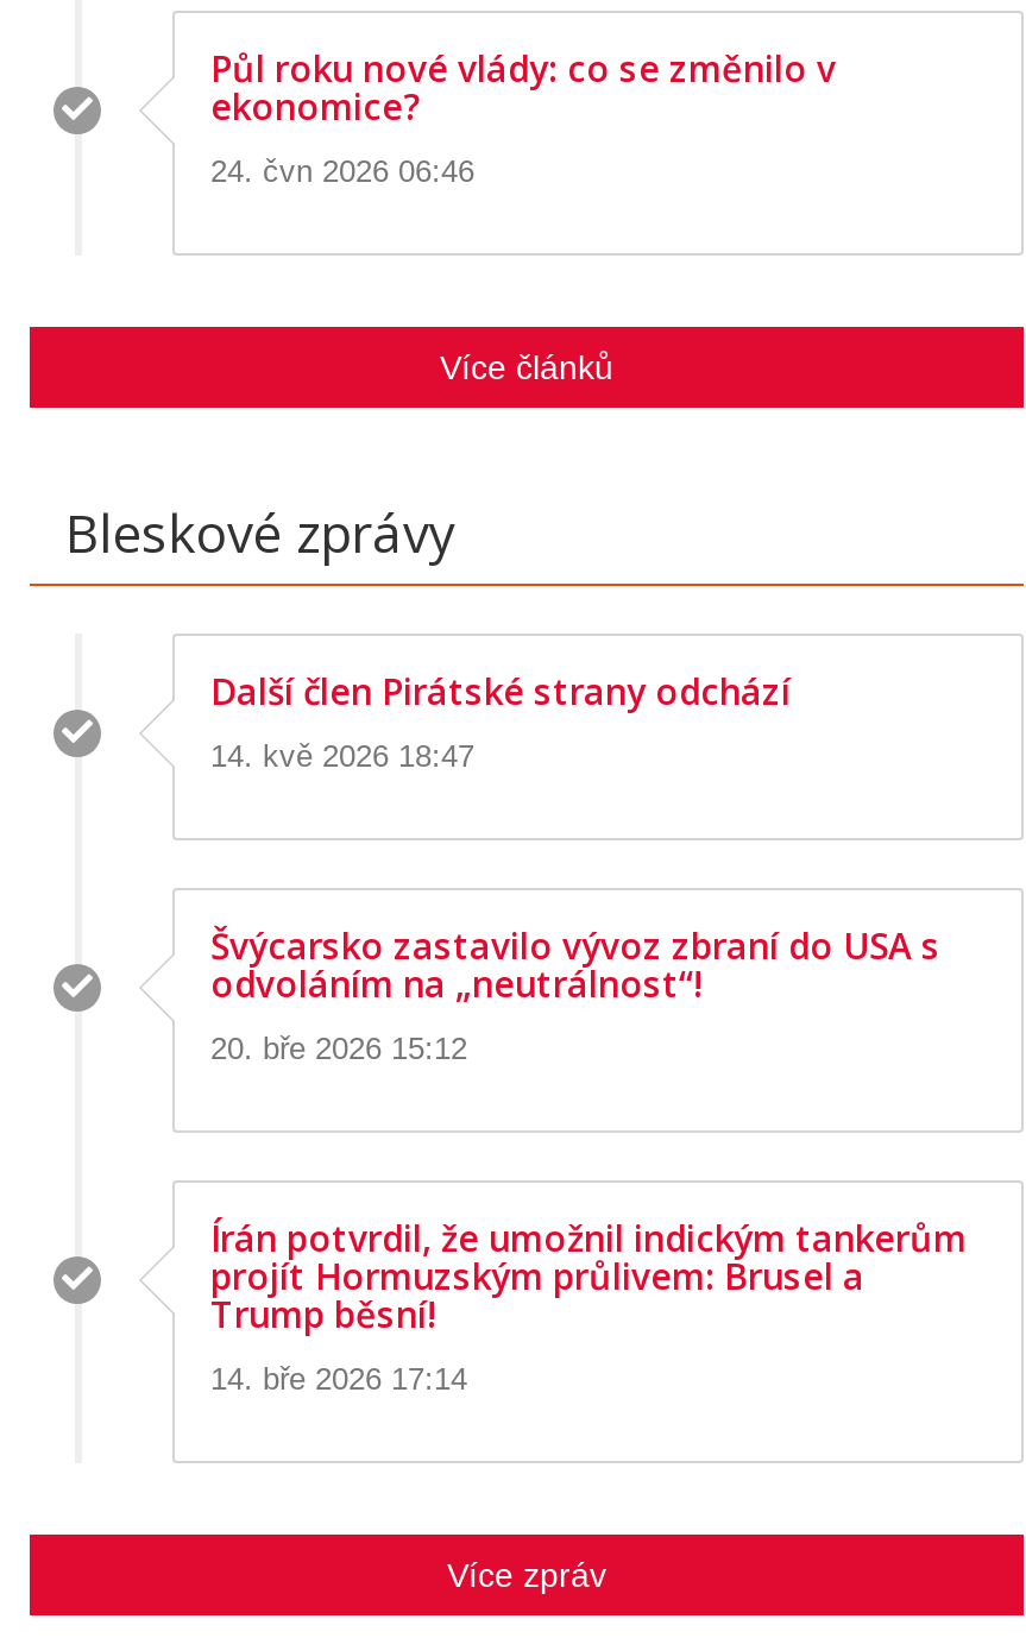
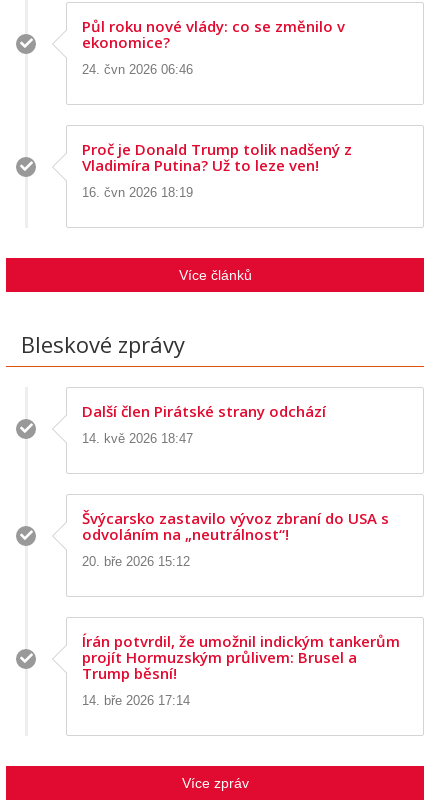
none -> [82,139,352,200] Proč je Donald Trump tolik nadšený z | Vladimíra Putina? Už to leze ven! | 16. čvn 2026 18:19

